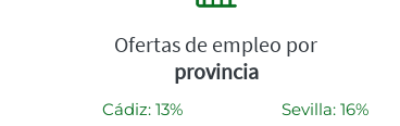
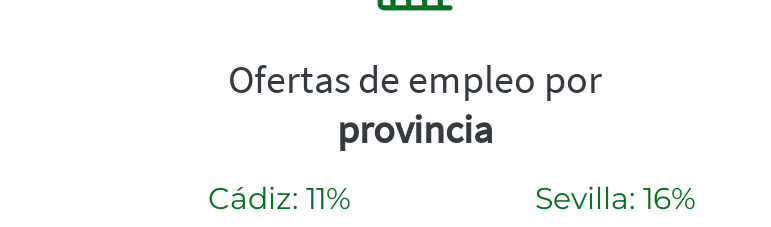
[102,99,183,120] Cádiz: 13% -> [208,178,350,216] Cádiz: 11%

